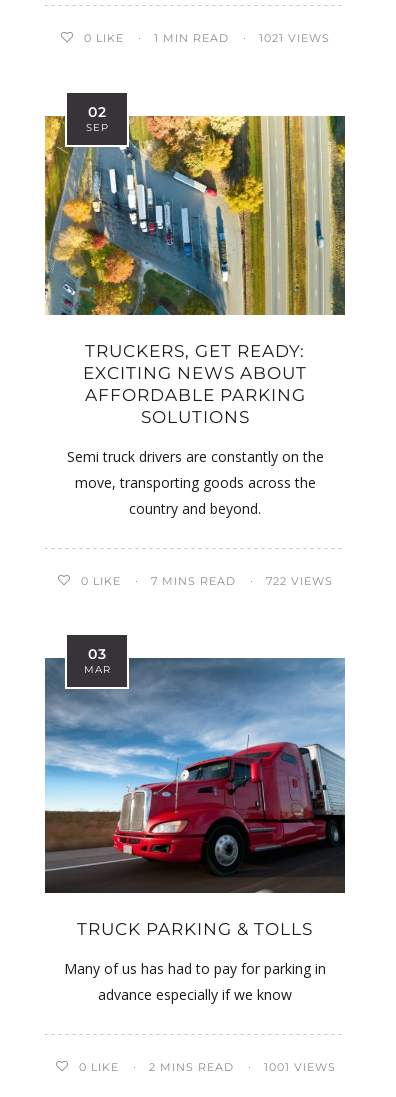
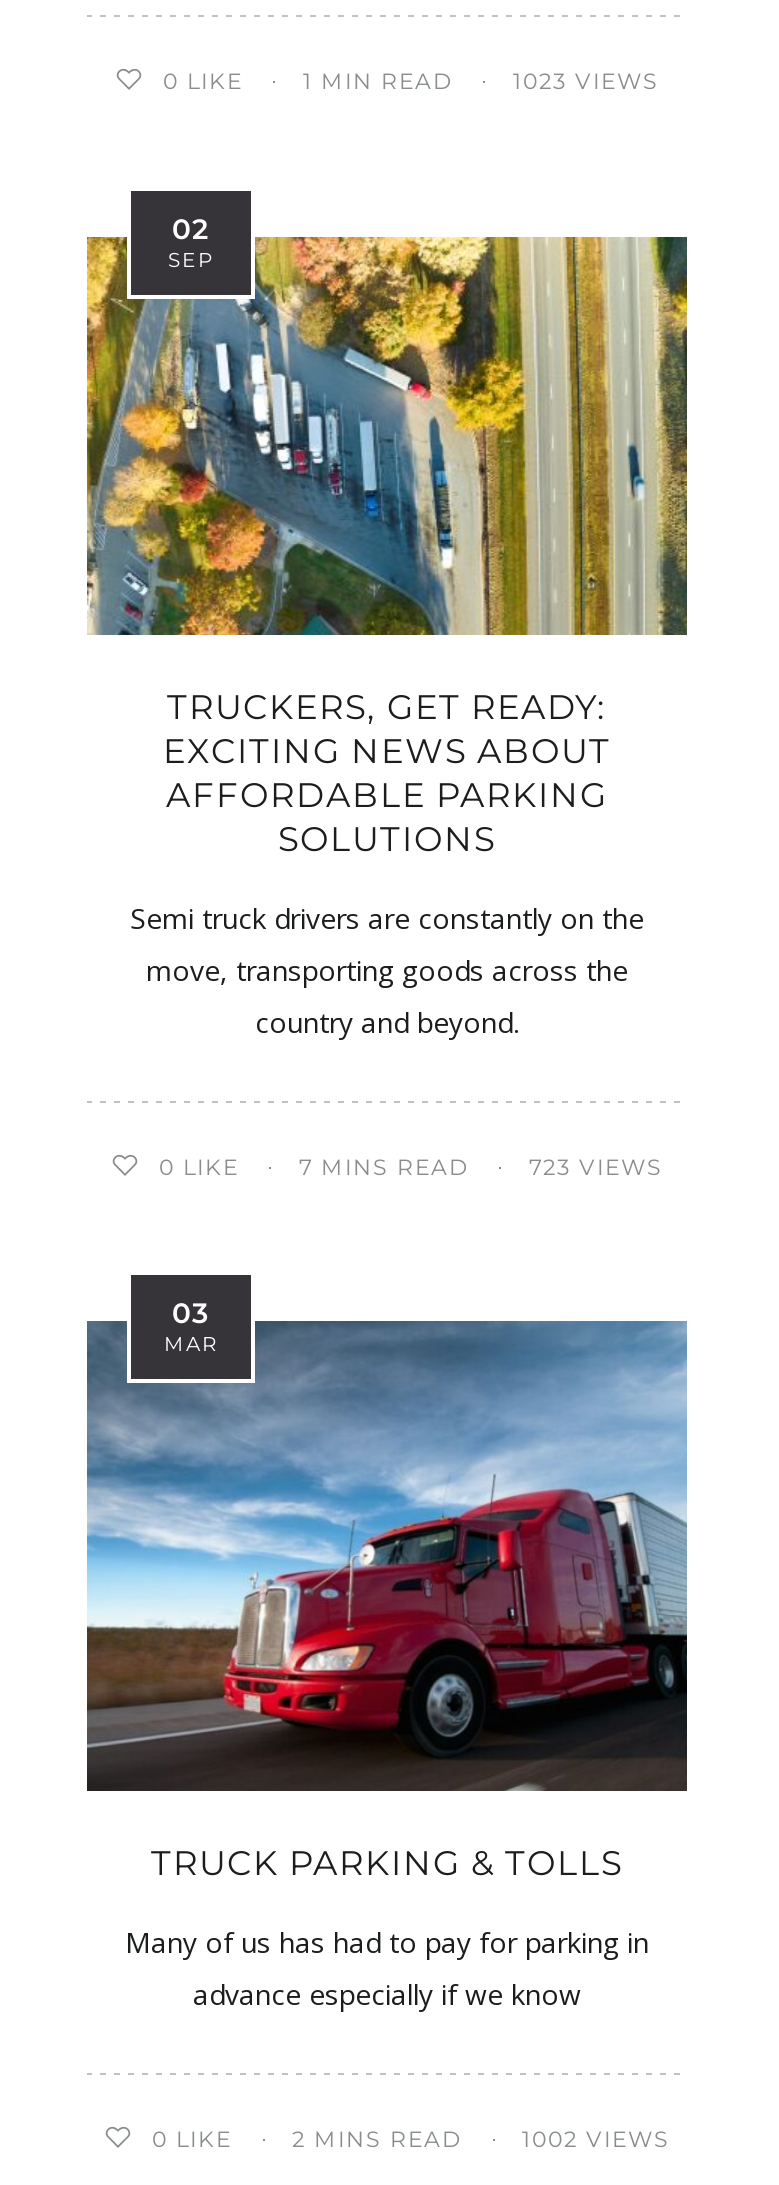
[259,31,330,45] 1021 VIEWS -> [513,67,659,95] 1023 VIEWS
[266,574,333,588] 722 VIEWS -> [529,1153,663,1181] 723 VIEWS
[263,1060,335,1074] 1001 VIEWS -> [522,2125,670,2153] 1002 VIEWS

